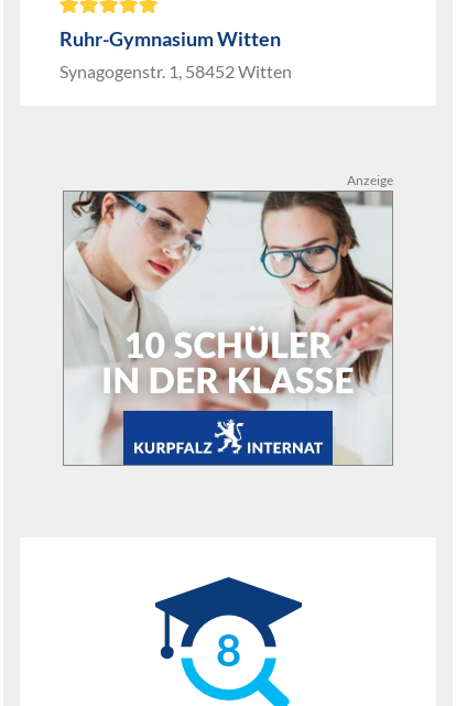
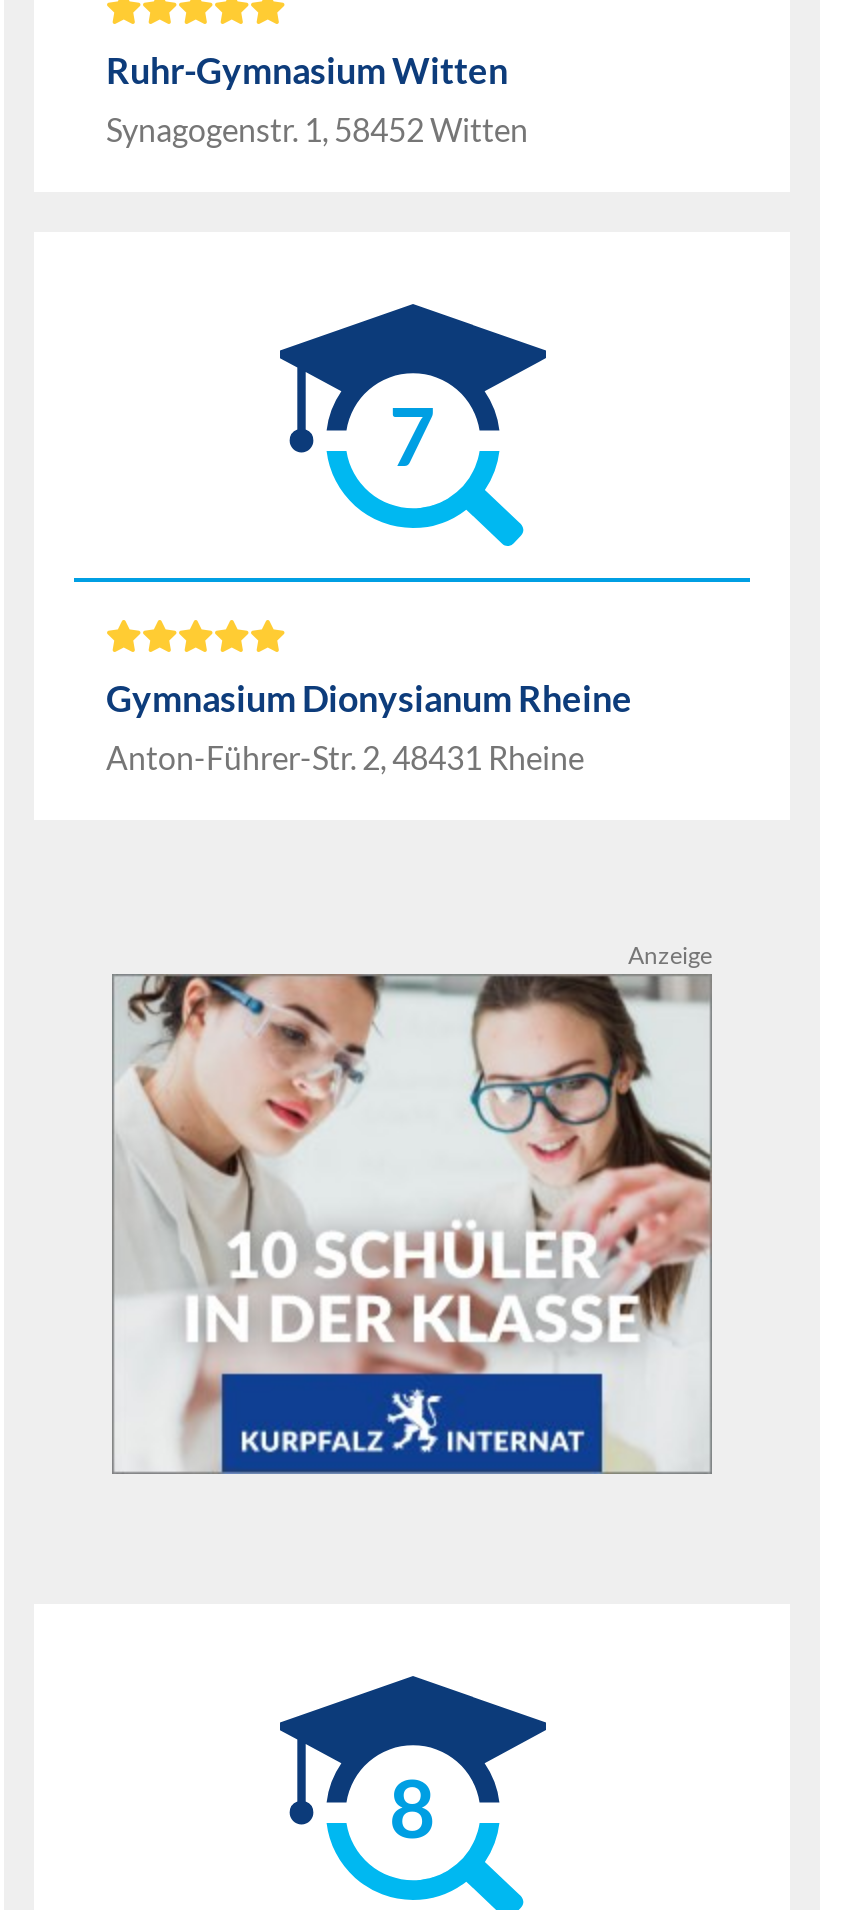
none -> [106,388,632,776] 7 | Gymnasium Dionysianum Rheine | Anton-Führer-Str. 2, 48431 Rheine

